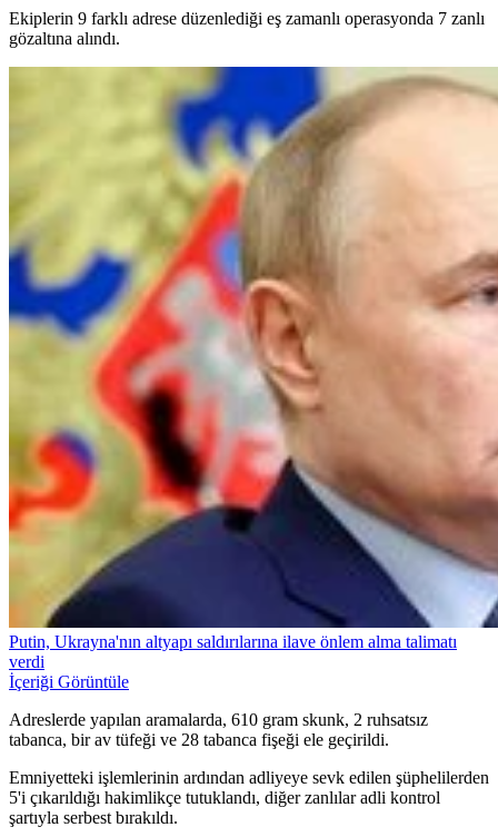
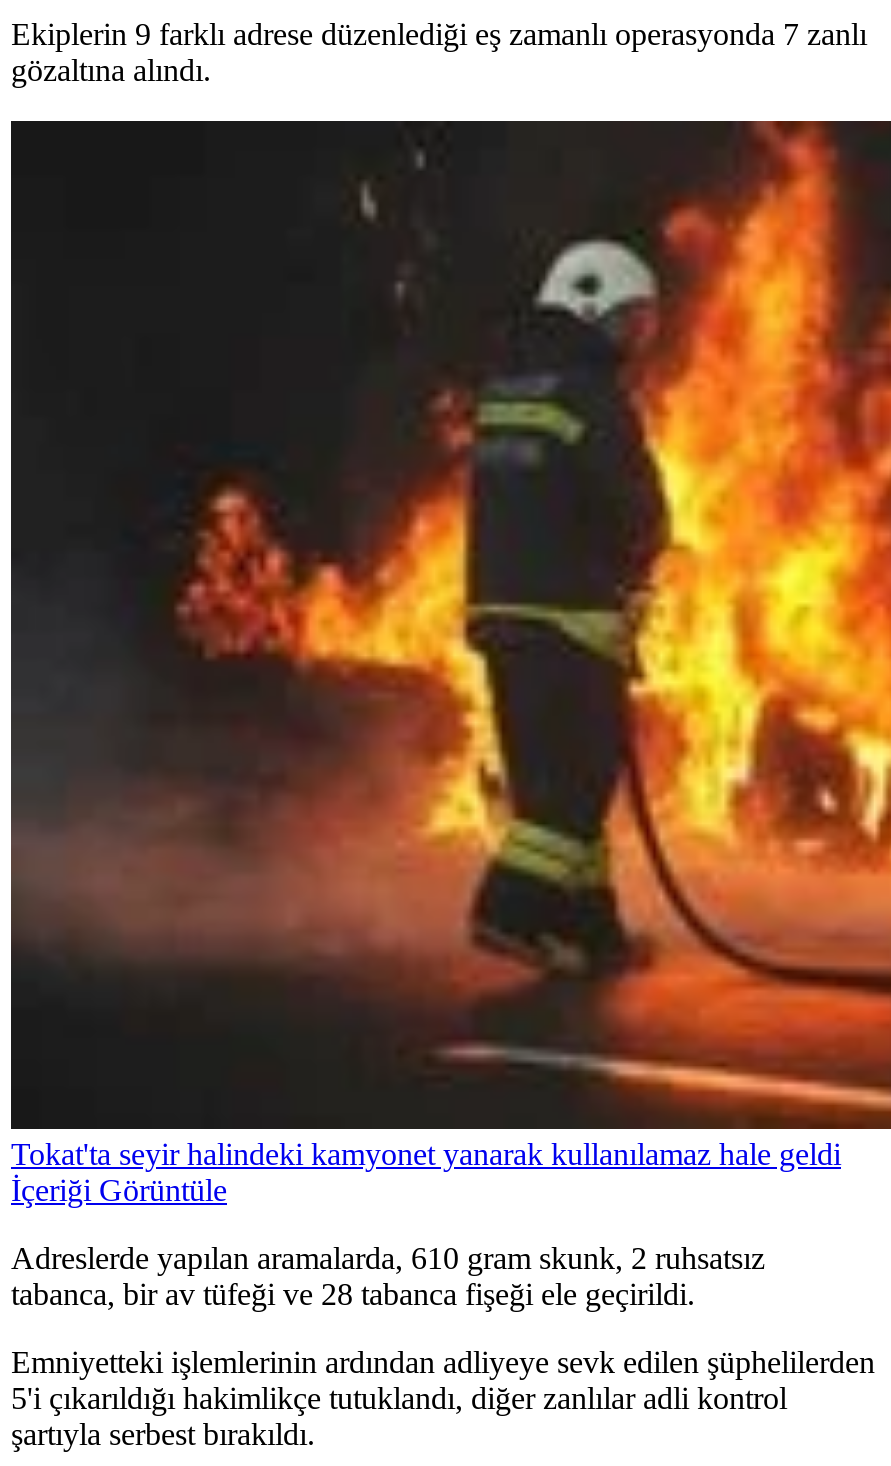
[8,66,495,672] [image] | Putin, Ukrayna'nın altyapı saldırılarına ilave önlem alma talimatı | verdi -> [9,119,885,1172] [image] | Tokat'ta seyir halindeki kamyonet yanarak kullanılamaz hale geldi

